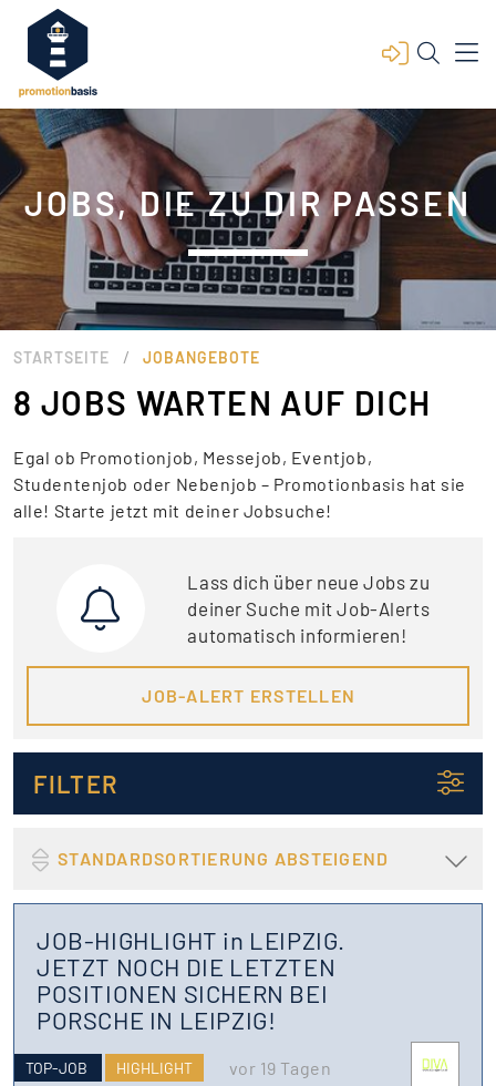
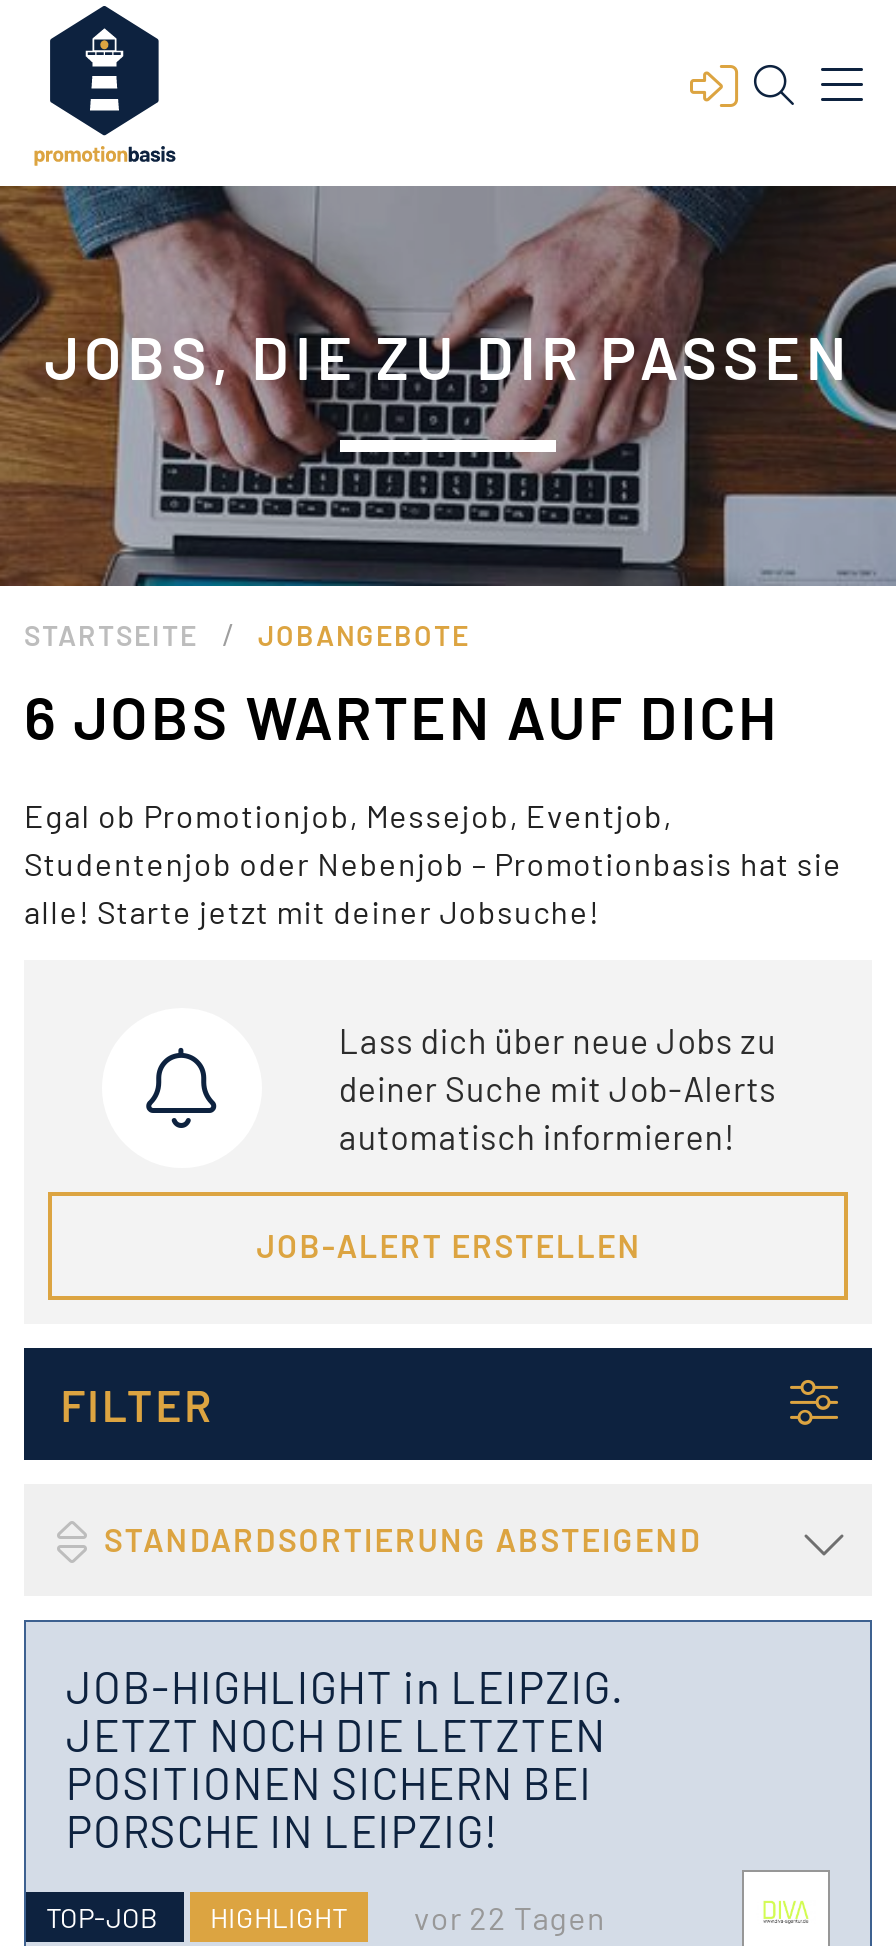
[13,382,431,422] 8 JOBS WARTEN AUF DICH -> [24,680,779,752] 6 JOBS WARTEN AUF DICH
[25,1057,331,1078] TOP-JOB HIGHLIGHT vor 19 Tagen -> [46,1897,606,1935] TOP-JOB HIGHLIGHT vor 22 Tagen

